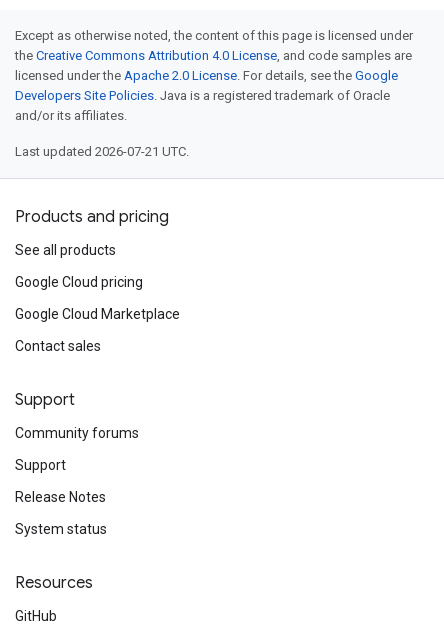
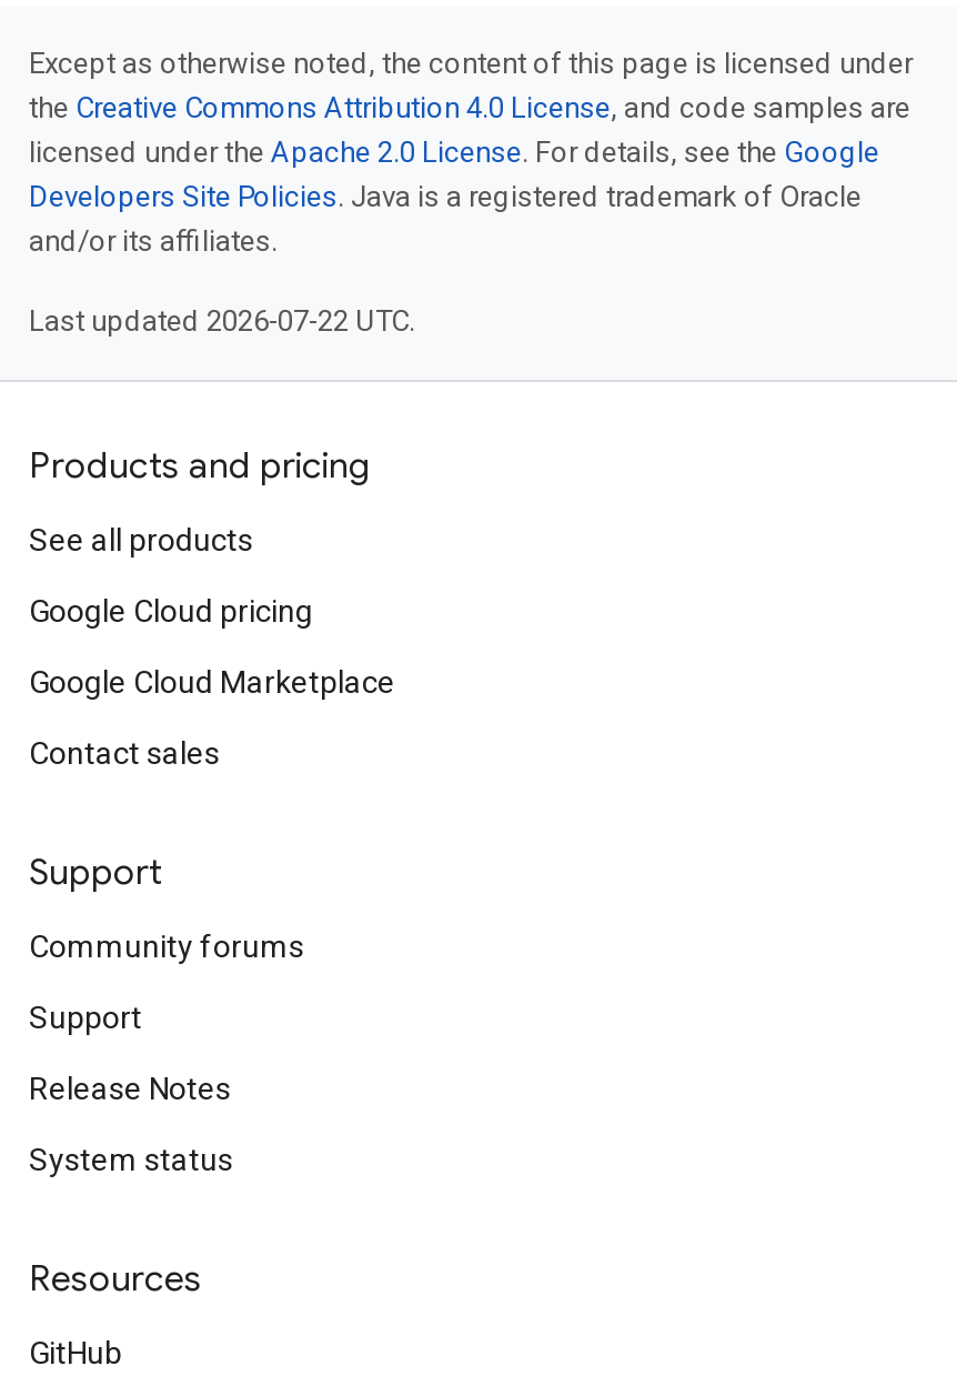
[15,144,189,159] Last updated 2026-07-21 UTC. -> [29,304,415,338] Last updated 2026-07-22 UTC.

